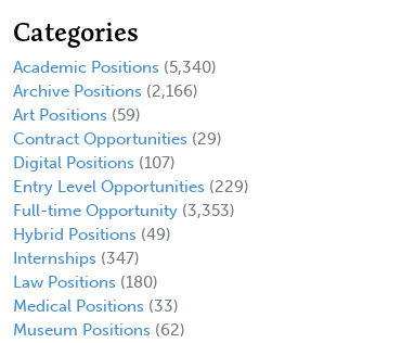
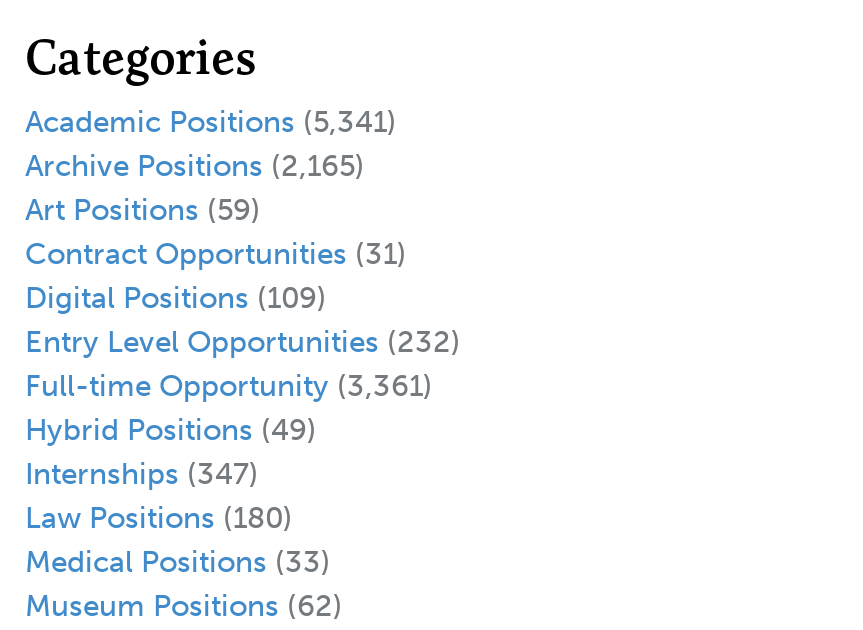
[13,58,217,77] Academic Positions (5,340) -> [25,104,397,140] Academic Positions (5,341)
[13,82,198,101] Archive Positions (2,166) -> [25,148,365,184] Archive Positions (2,165)
[13,129,222,149] Contract Opportunities (29) -> [25,236,407,272] Contract Opportunities (31)
[13,153,176,173] Digital Positions (107) -> [25,280,327,316] Digital Positions (109)
[13,177,249,197] Entry Level Opportunities (229) -> [25,324,461,360] Entry Level Opportunities (232)
[13,201,235,221] Full-time Opportunity (3,353) -> [25,368,433,404] Full-time Opportunity (3,361)

